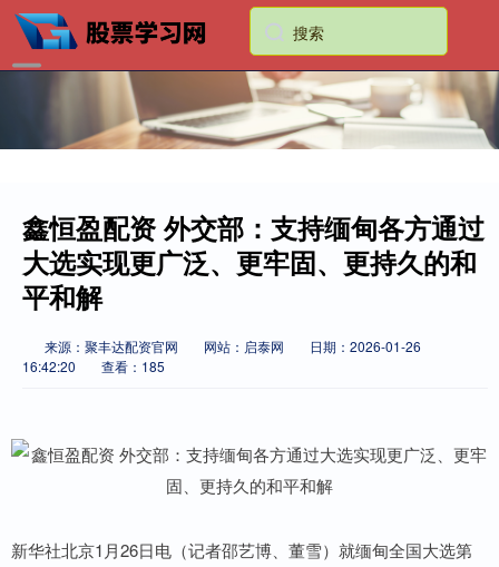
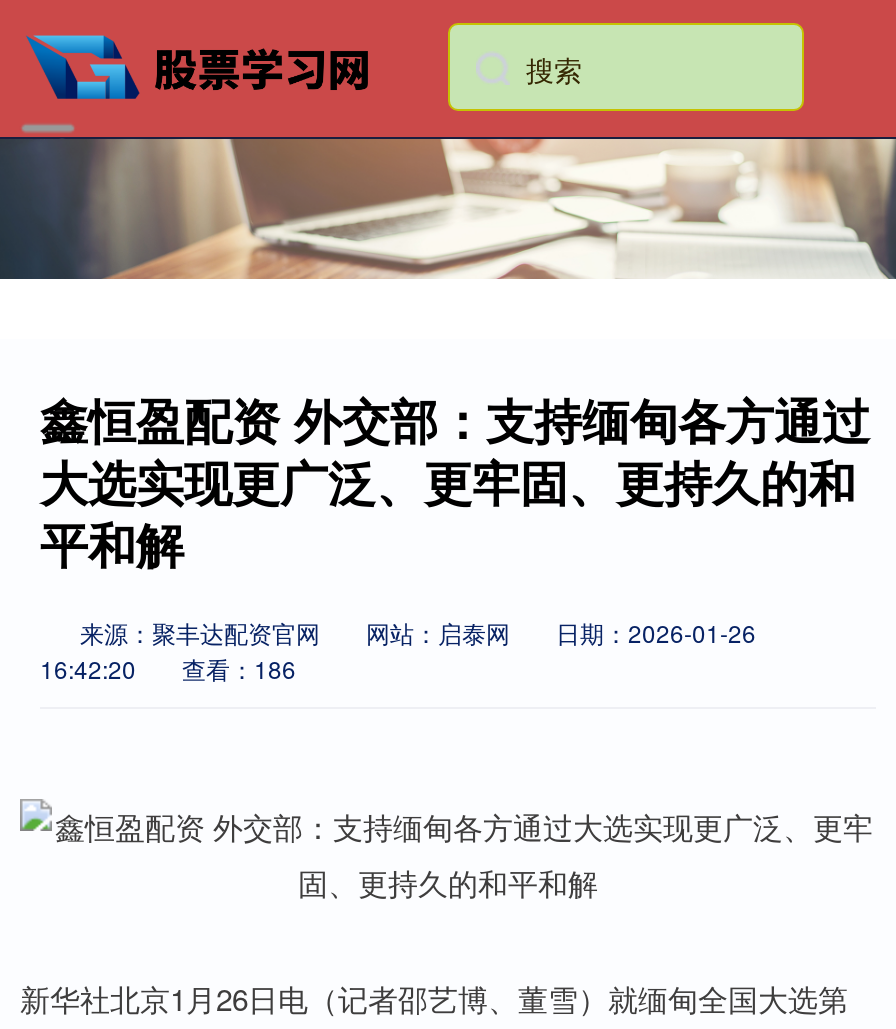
[22,356,165,375] 16:42:20 查看：185 -> [40,651,296,685] 16:42:20 查看：186

